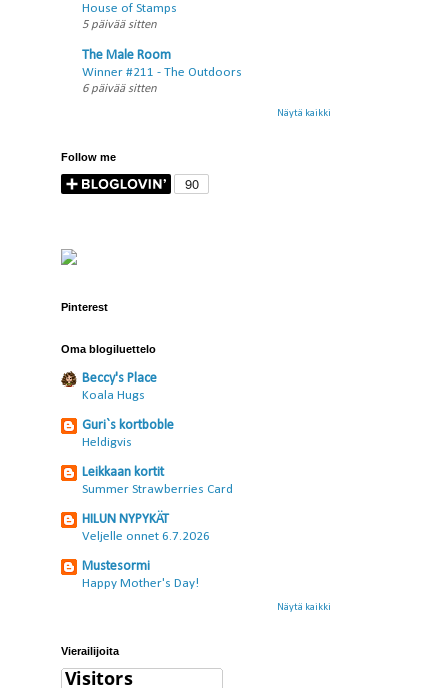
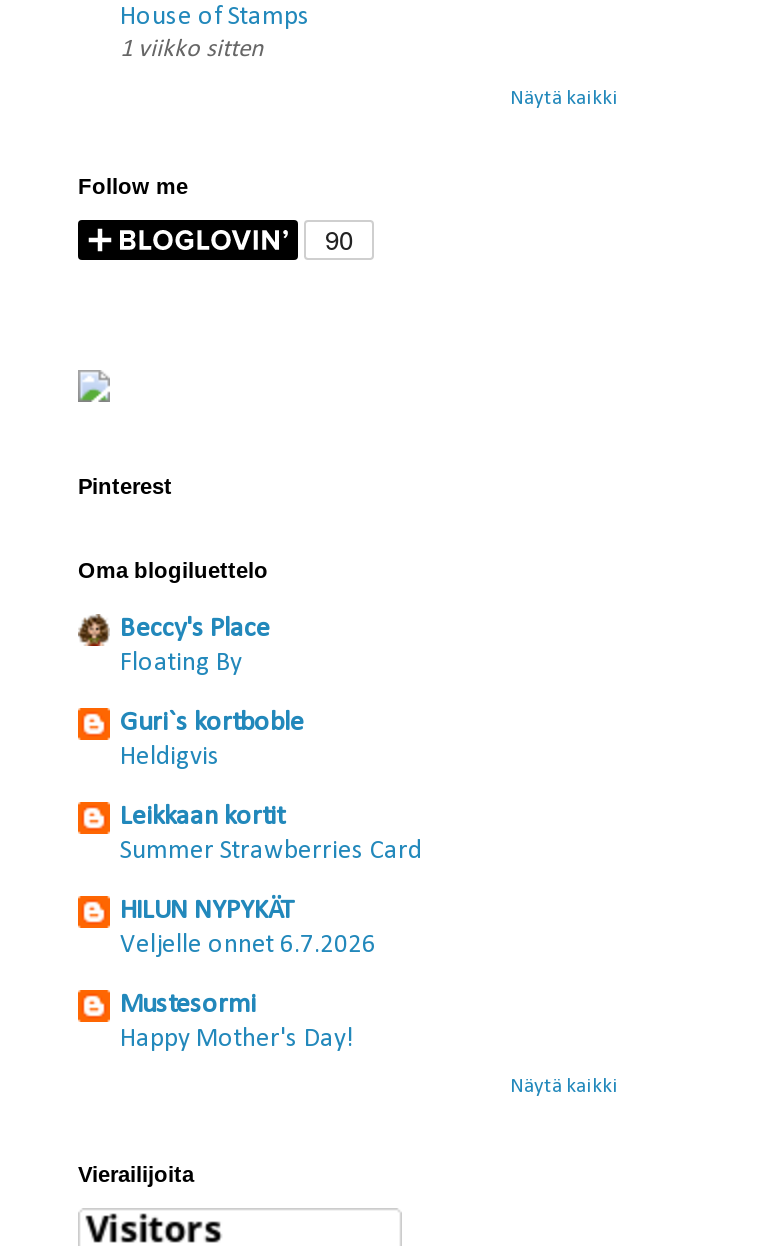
[82,19,242,95] 5 päivää sitten | The Male Room | Winner #211 - The Outdoors | 6 päivää sitten -> [120,39,264,63] 1 viikko sitten
[82,389,145,402] Koala Hugs -> [120,651,242,677] Floating By

